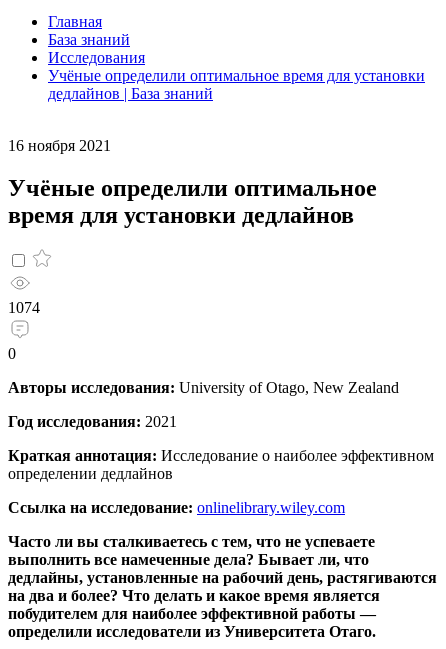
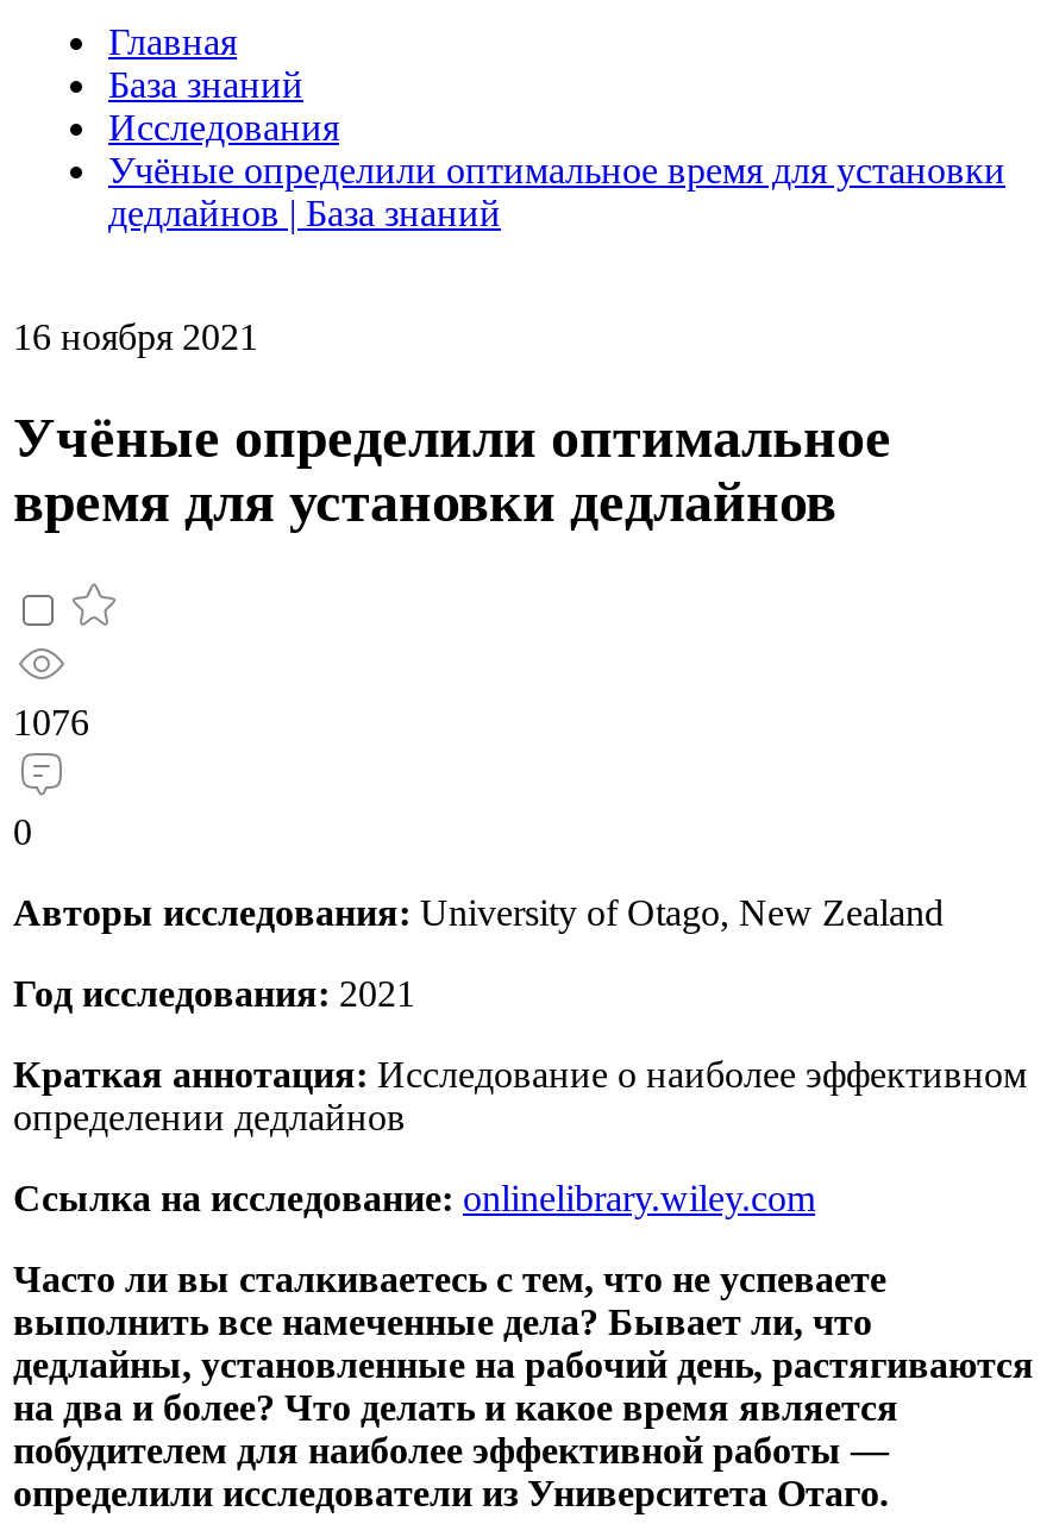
[8,299,40,316] 1074 -> [13,701,89,742] 1076

